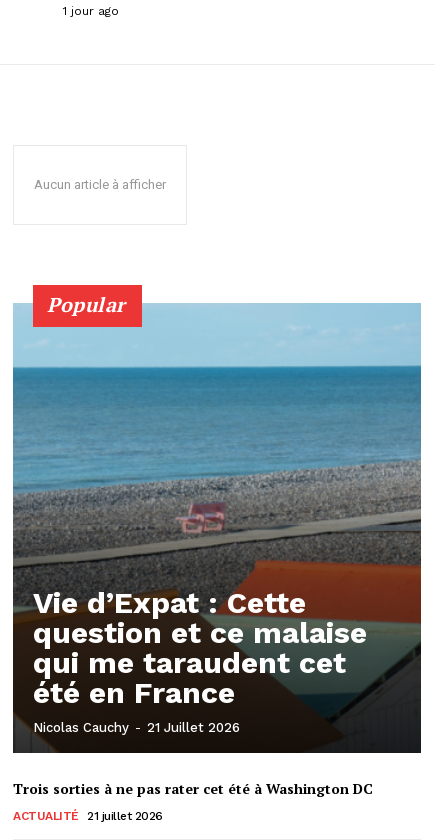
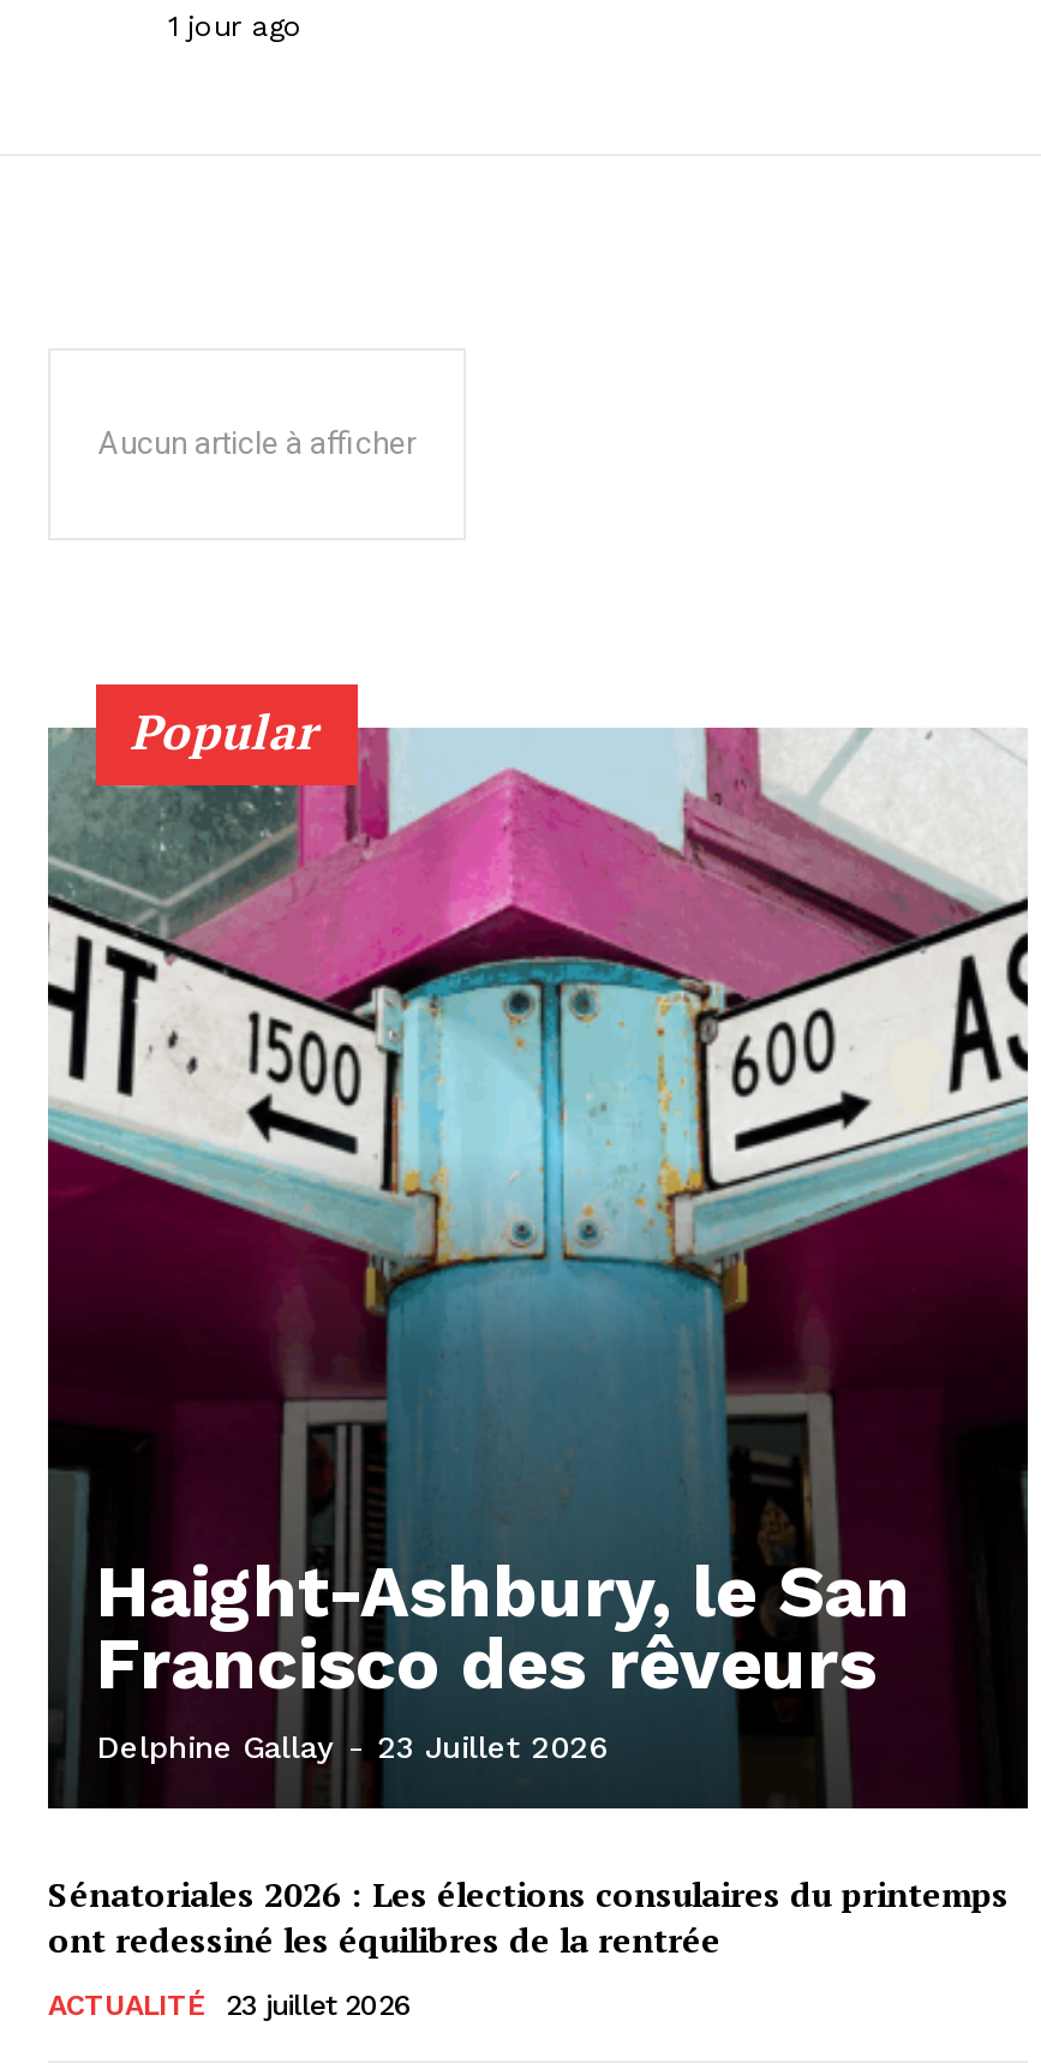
[12,303,422,753] [image] | Vie d’Expat : Cette | question et ce malaise | qui me taraudent cet | été en France | Nicolas Cauchy - 21 Juillet 2026 -> [46,725,1030,1806] [image] | Haight-Ashbury, le San | Francisco des rêveurs | Delphine Gallay - 23 Juillet 2026
[13,779,373,798] Trois sorties à ne pas rater cet été à Washington DC -> [48,1871,1009,1962] Sénatoriales 2026 : Les élections consulaires du printemps | ont redessiné les équilibres de la rentrée
[13,809,162,823] ACTUALITÉ 21 juillet 2026 -> [48,1989,412,2022] ACTUALITÉ 23 juillet 2026

